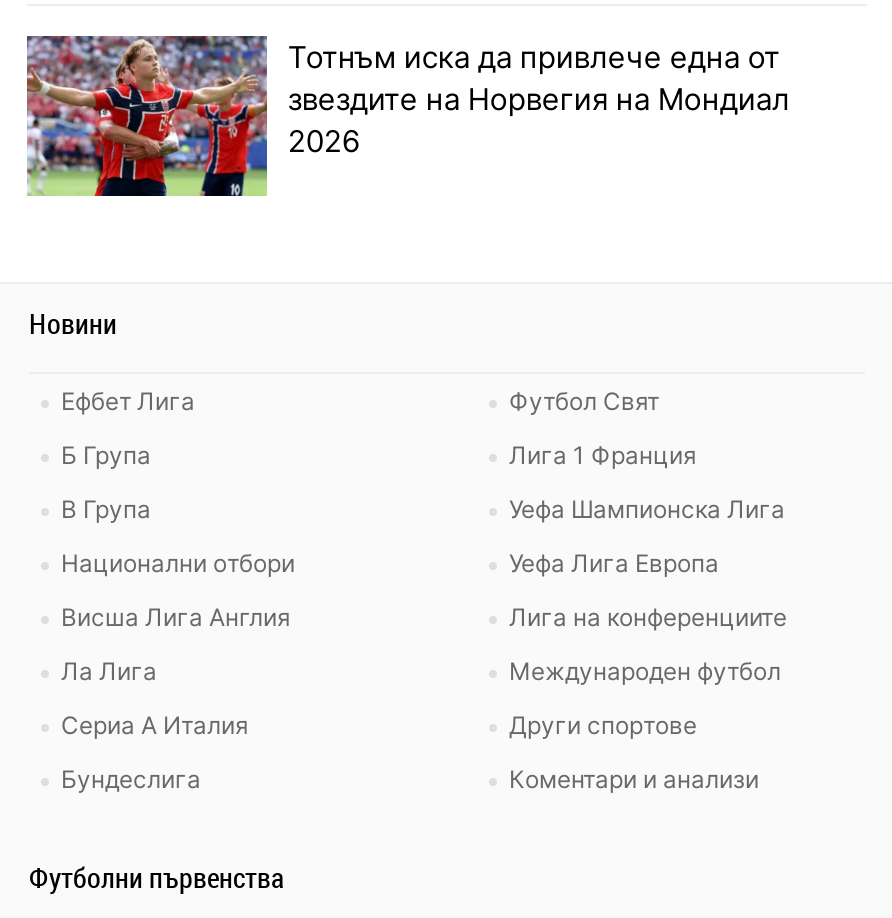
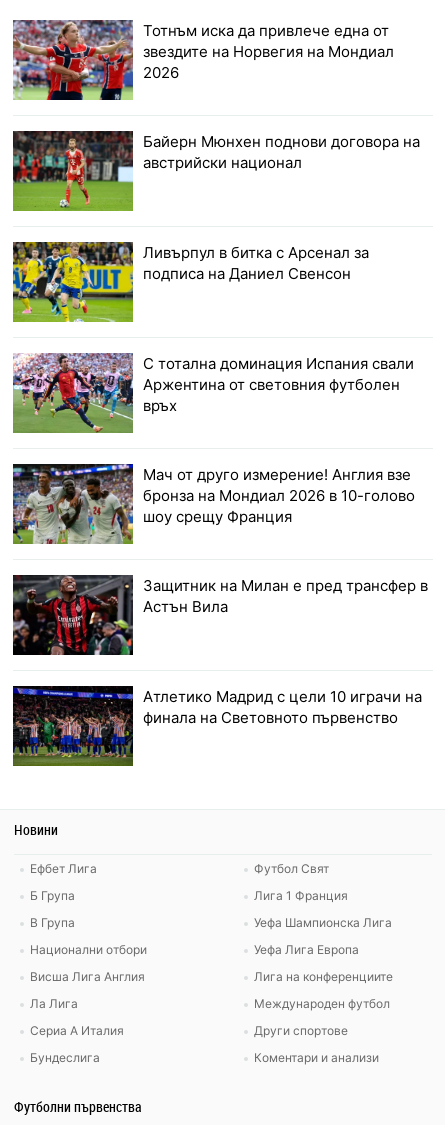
none -> [12,130,420,212] [image] | Байерн Мюнхен поднови договора на | австрийски национал
none -> [12,241,369,323] [image] | Ливърпул в битка с Арсенал за | подписа на Даниел Свенсон
none -> [12,352,414,434] [image] | С тотална доминация Испания свали | Аржентина от световния футболен | връх
none -> [12,463,415,545] [image] | Мач от друго измерение! Англия взе | бронза на Мондиал 2026 в 10-голово | шоу срещу Франция
none -> [12,574,428,656] [image] | Защитник на Милан е пред трансфер в | Астън Вила
none -> [12,685,422,767] [image] | Атлетико Мадрид с цели 10 играчи на | финала на Световното първенство

